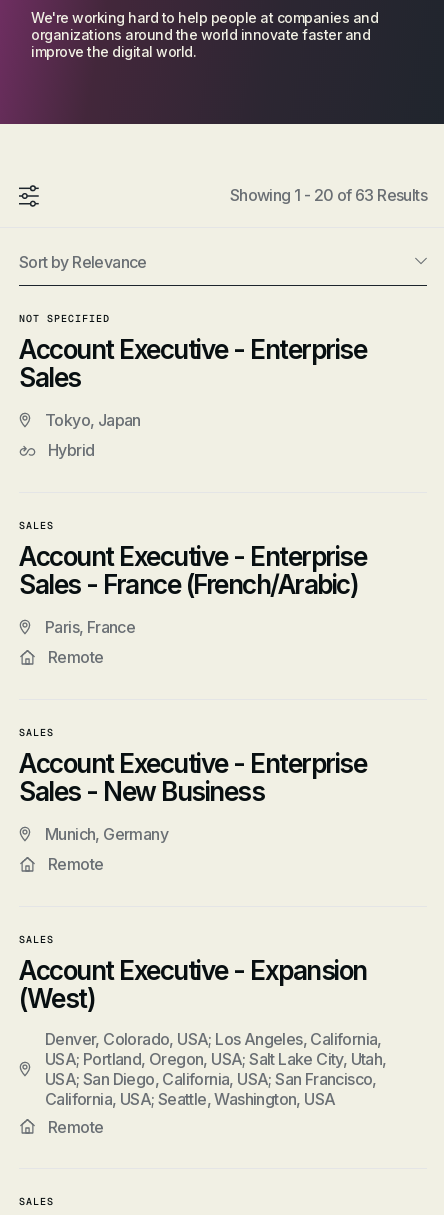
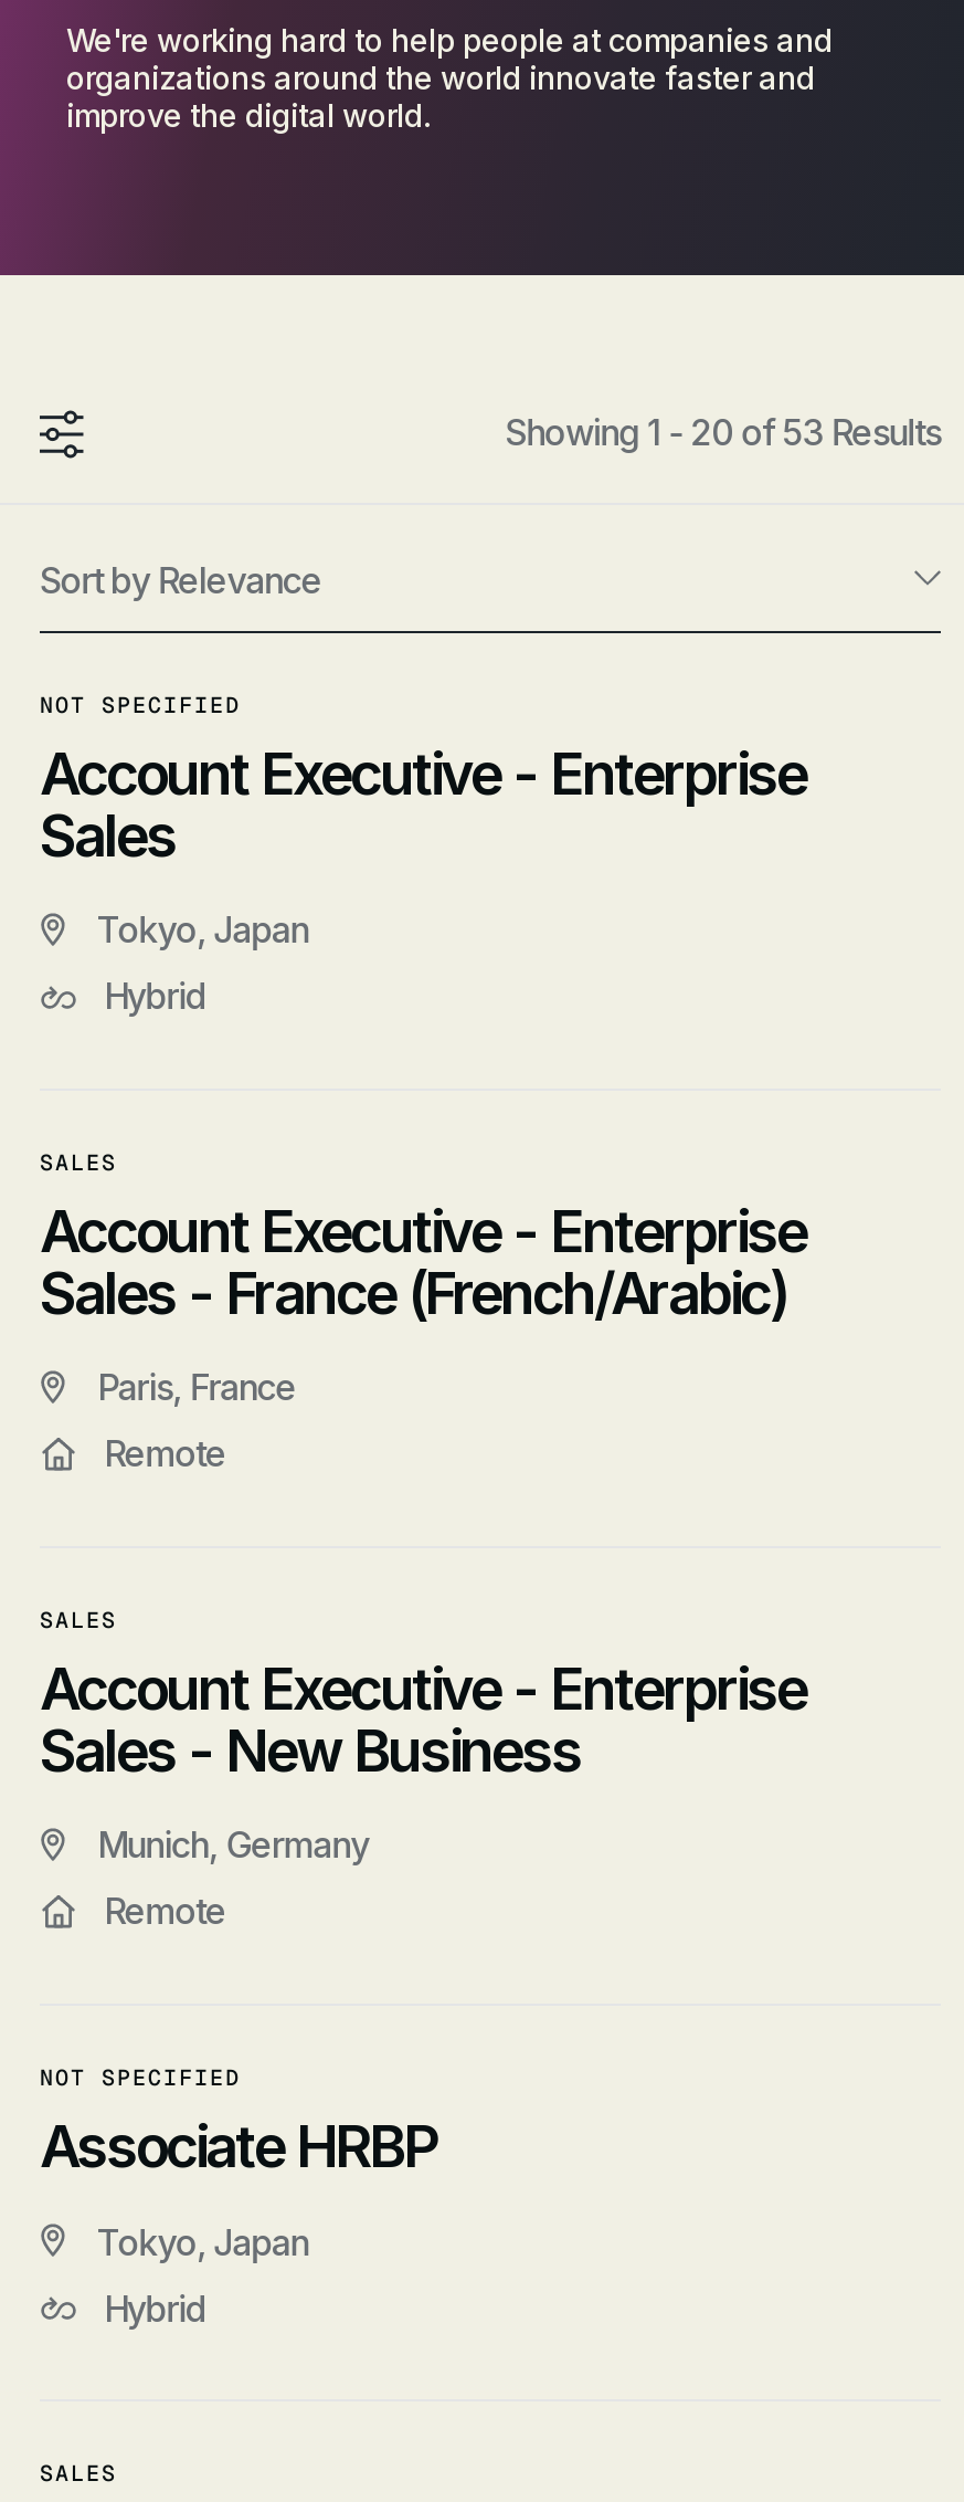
[230,185,427,205] Showing 1 - 20 of 63 Results -> [505,410,941,454] Showing 1 - 20 of 53 Results
[19,933,387,1137] SALES | Account Executive - Expansion | (West) | Denver, Colorado, USA; Los Angeles, California, | USA; Portland, Oregon, USA; Salt Lake City, Utah, | USA; San Diego, California, USA; San Francisco, | California, USA; Seattle, Washington, USA | Remote -> [40,2064,437,2330] NOT SPECIFIED | Associate HRBP | Tokyo, Japan | Hybrid

